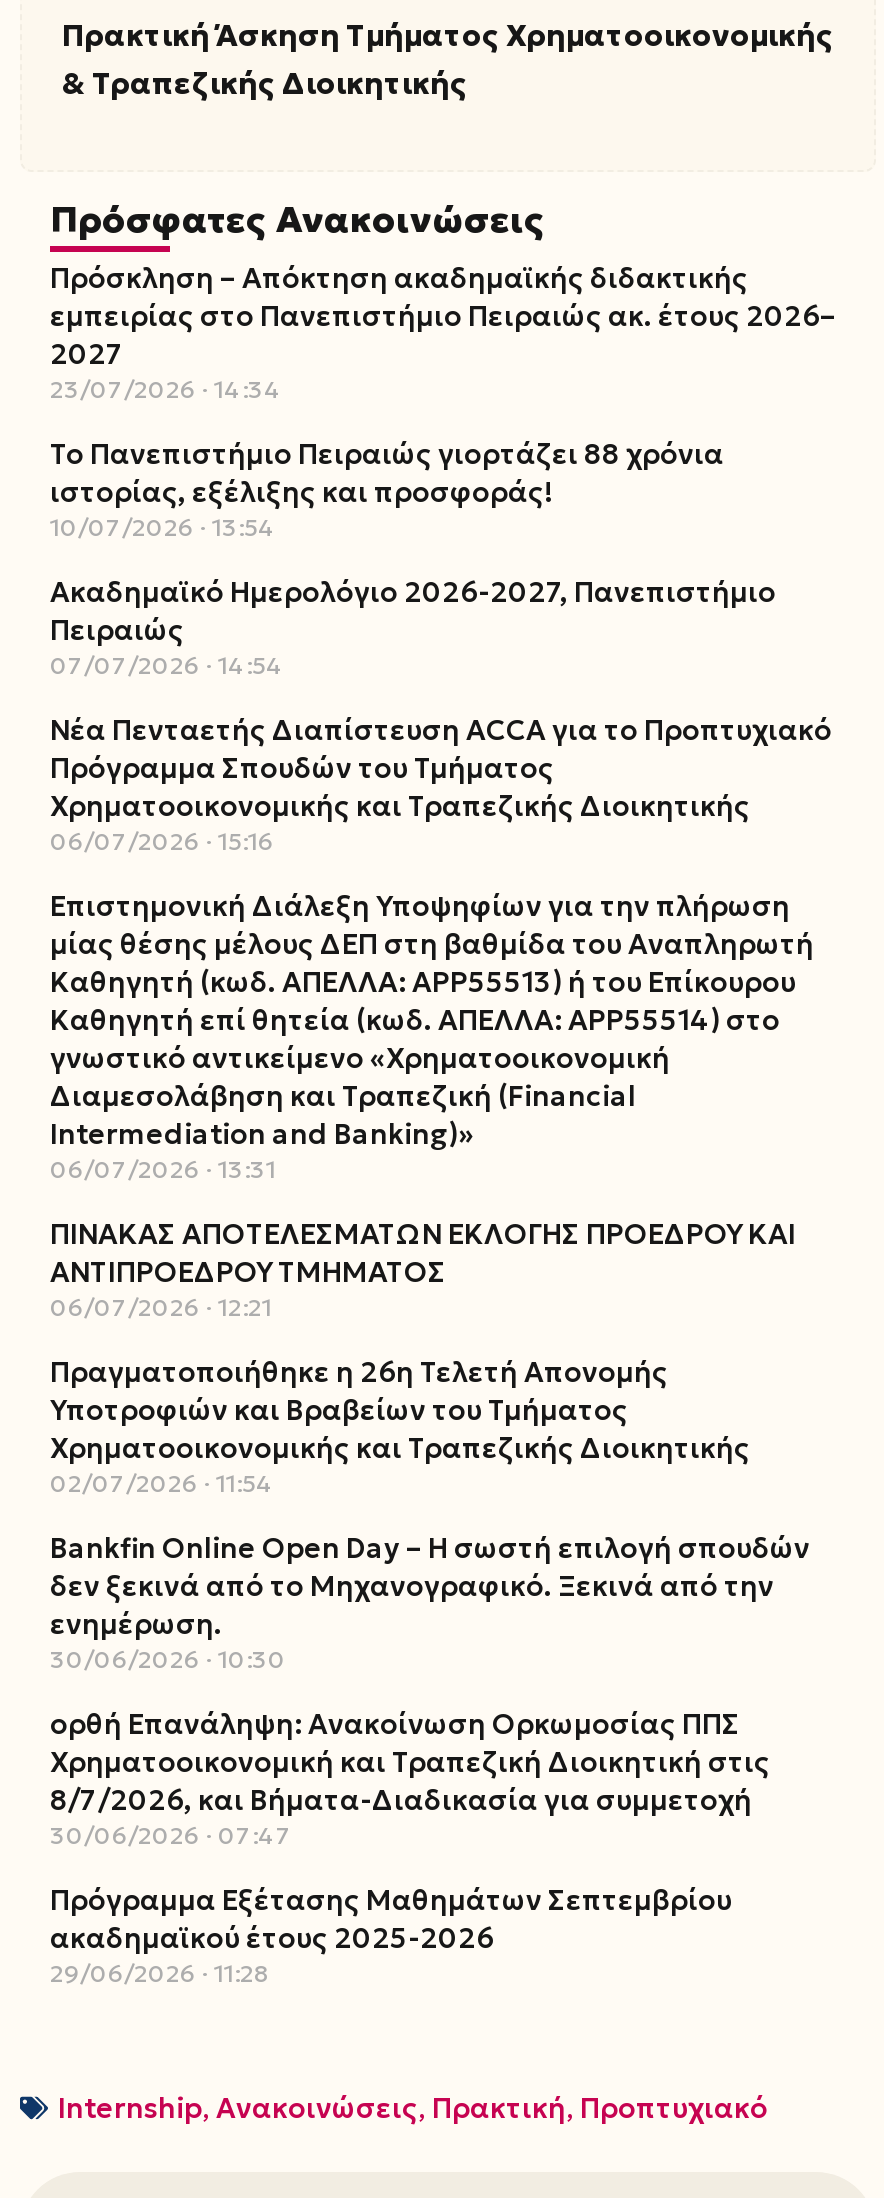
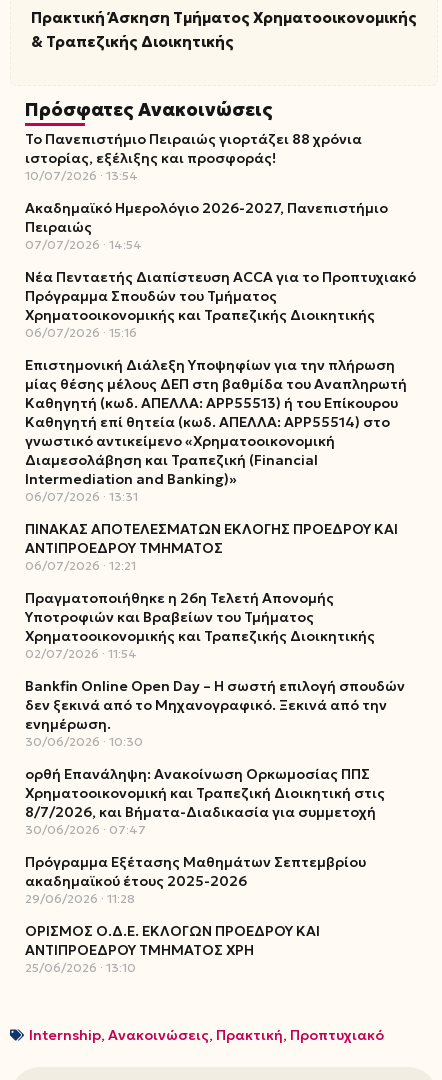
[50,260,836,404] Πρόσκληση – Απόκτηση ακαδημαϊκής διδακτικής | εμπειρίας στο Πανεπιστήμιο Πειραιώς ακ. έτους 2026– | 2027 | 23/07/2026 14:34 -> none
moved [50,436,832,1988] -> [25,130,416,906]: Το Πανεπιστήμιο Πειραιώς γιορτάζει 88 χρόνια | ιστορίας, εξέλιξης και προσφοράς! | 10/07/2026 13:54 | ... | ακαδημαϊκού έτους 2025-2026 | 29/06/2026 11:28
none -> [25,922,320,975] ΟΡΙΣΜΟΣ Ο.Δ.Ε. ΕΚΛΟΓΩΝ ΠΡΟΕΔΡΟΥ ΚΑΙ | ΑΝΤΙΠΡΟΕΔΡΟΥ ΤΜΗΜΑΤΟΣ ΧΡΗ | 25/06/2026 13:10

